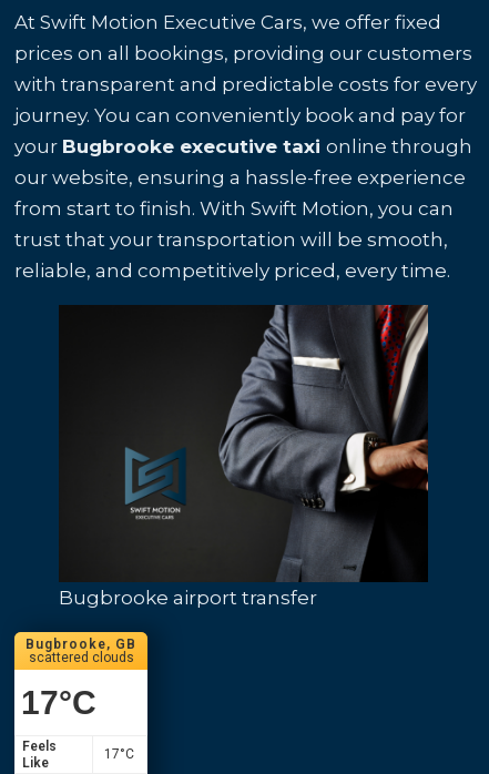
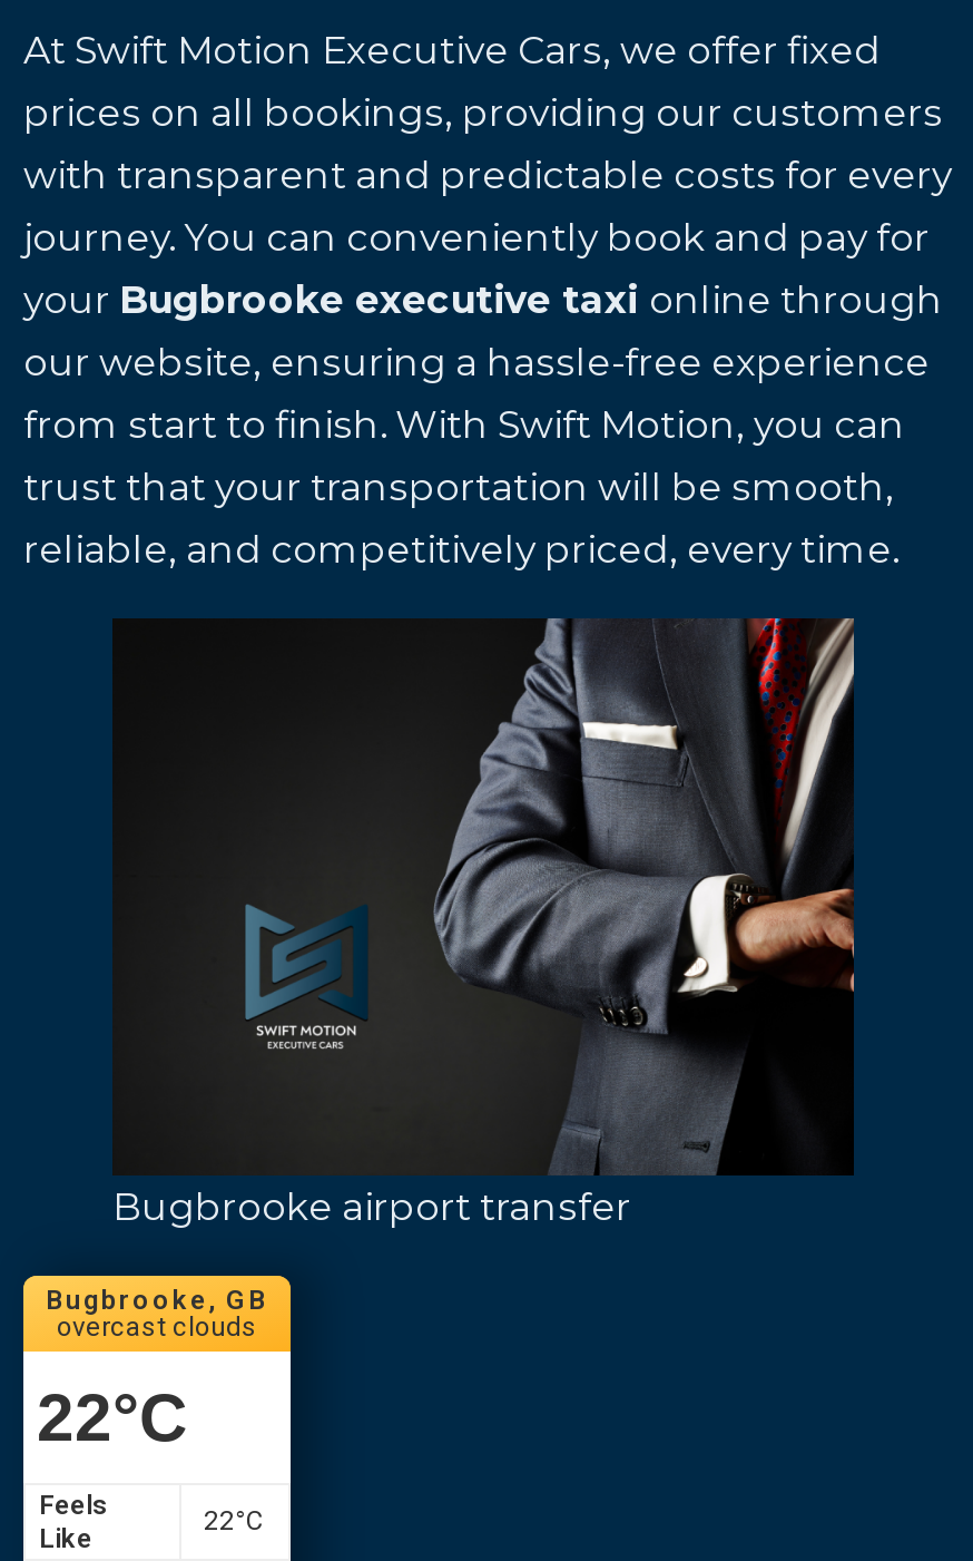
[28,650,134,665] scattered clouds -> [57,1311,257,1342] overcast clouds
[21,684,96,721] 17°C -> [37,1380,188,1454] 22°C
[104,746,134,762] 17°C -> [204,1505,264,1536] 22°C

